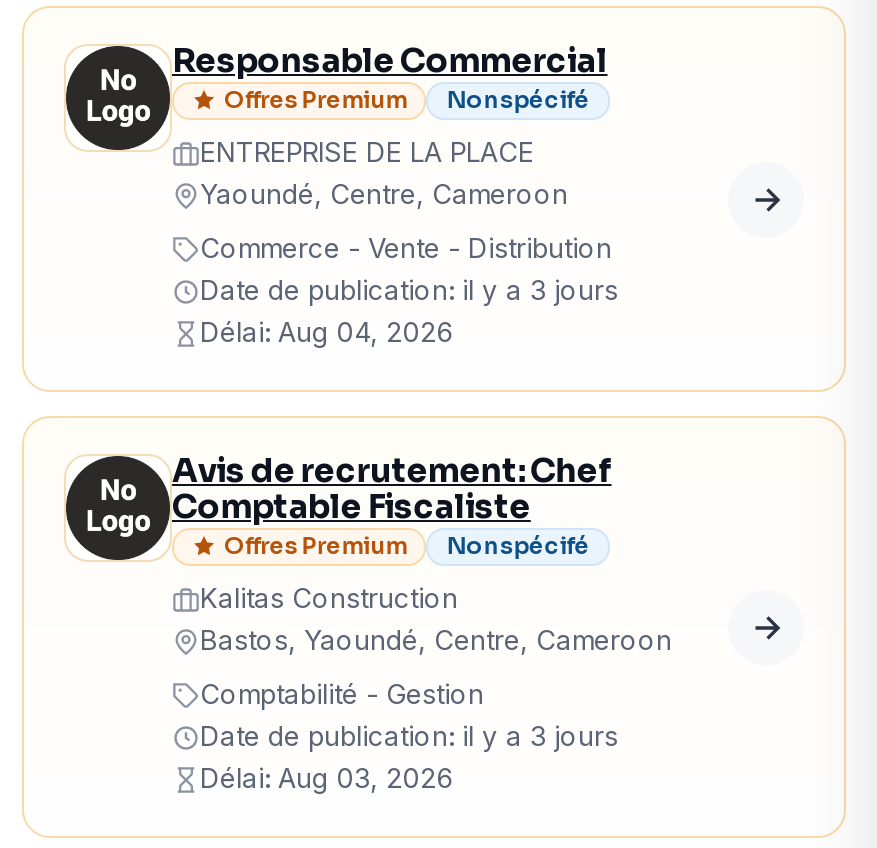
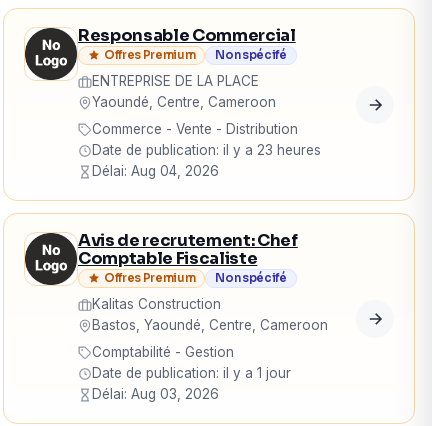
[200,274,618,306] Date de publication: il y a 3 jours -> [92,142,321,158] Date de publication: il y a 23 heures
[200,720,618,752] Date de publication: il y a 3 jours -> [92,365,291,381] Date de publication: il y a 1 jour

